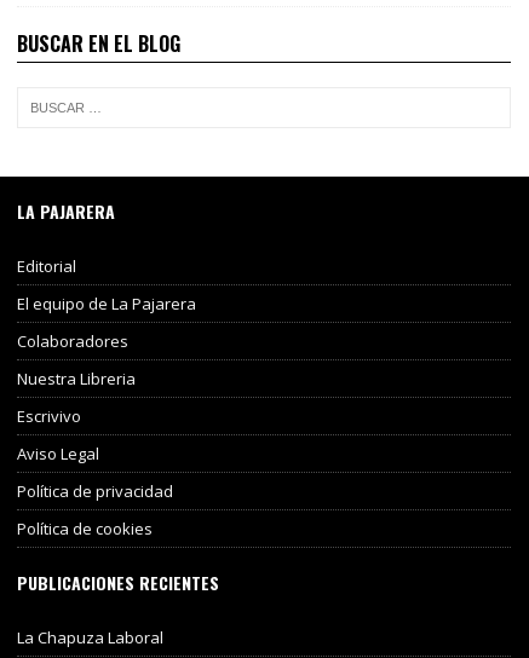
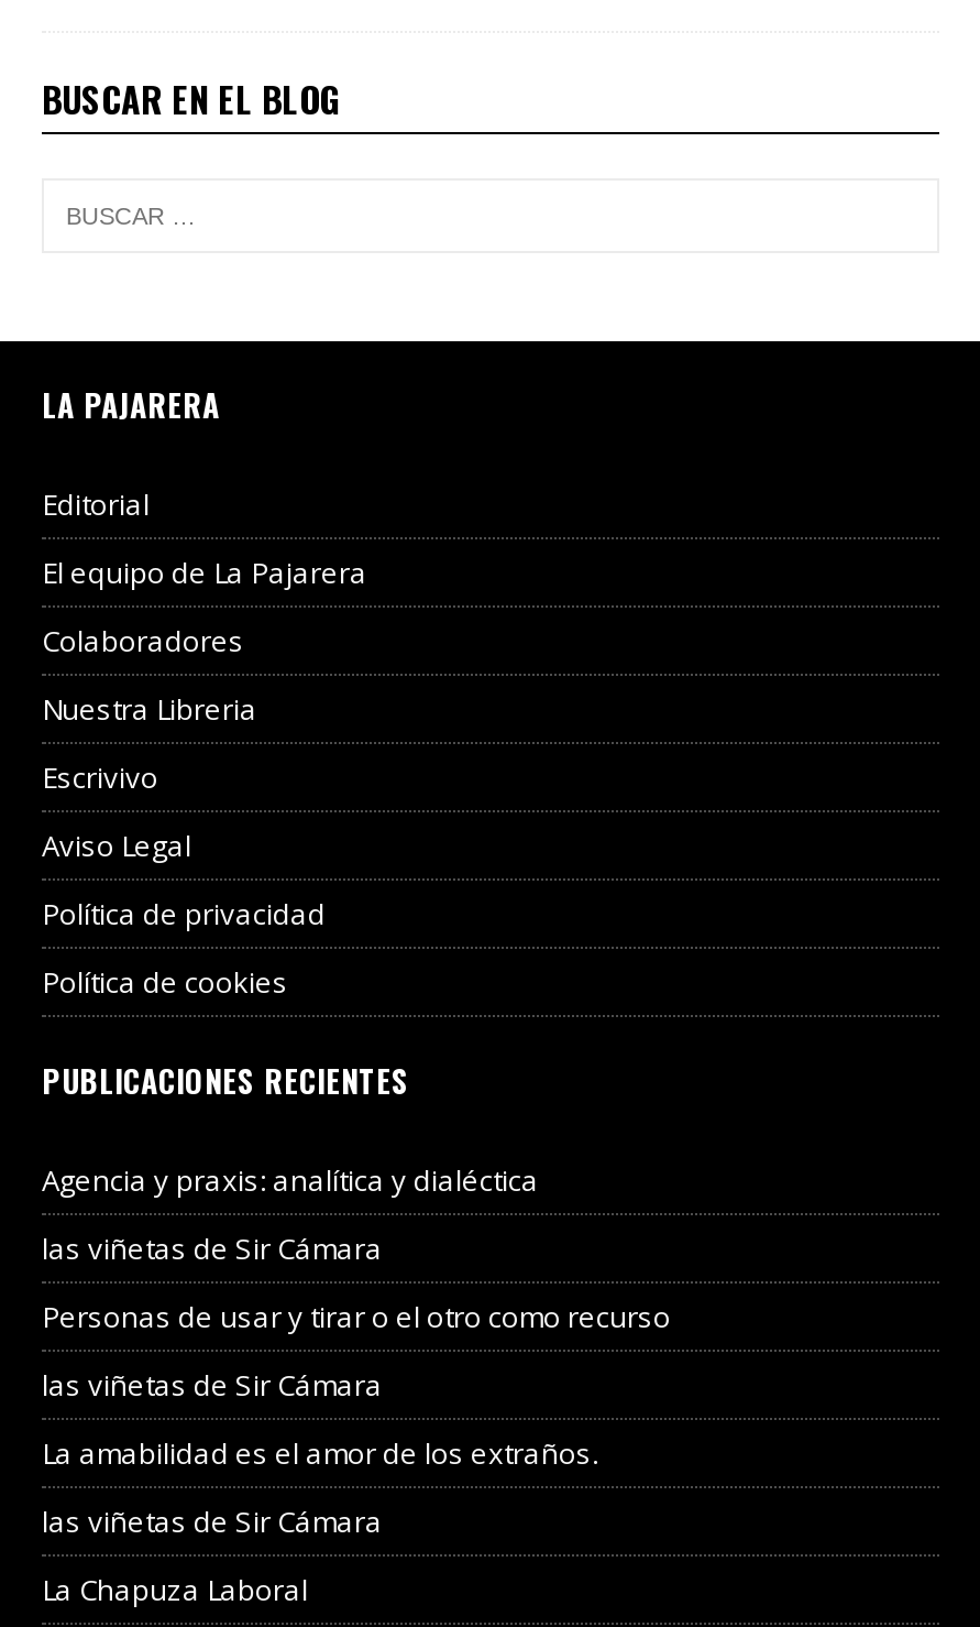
none -> [42,1160,671,1541] Agencia y praxis: analítica y dialéctica | las viñetas de Sir Cámara | Personas de usar y tirar o el otro como recurso | las viñetas de Sir Cámara | La amabilidad es el amor de los extraños. | las viñetas de Sir Cámara

